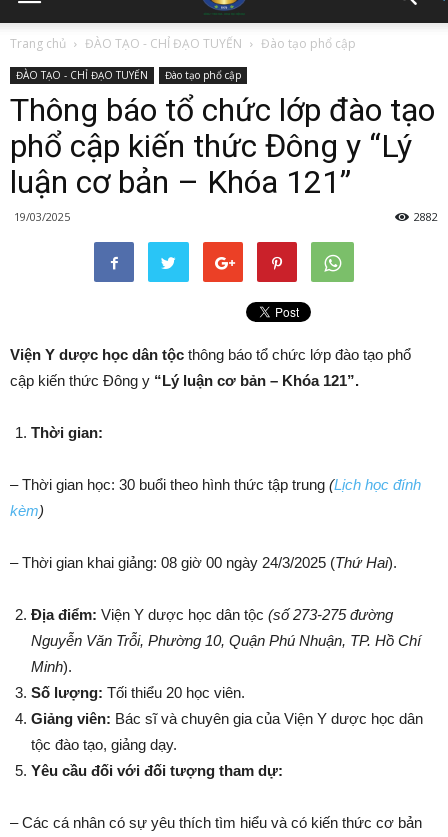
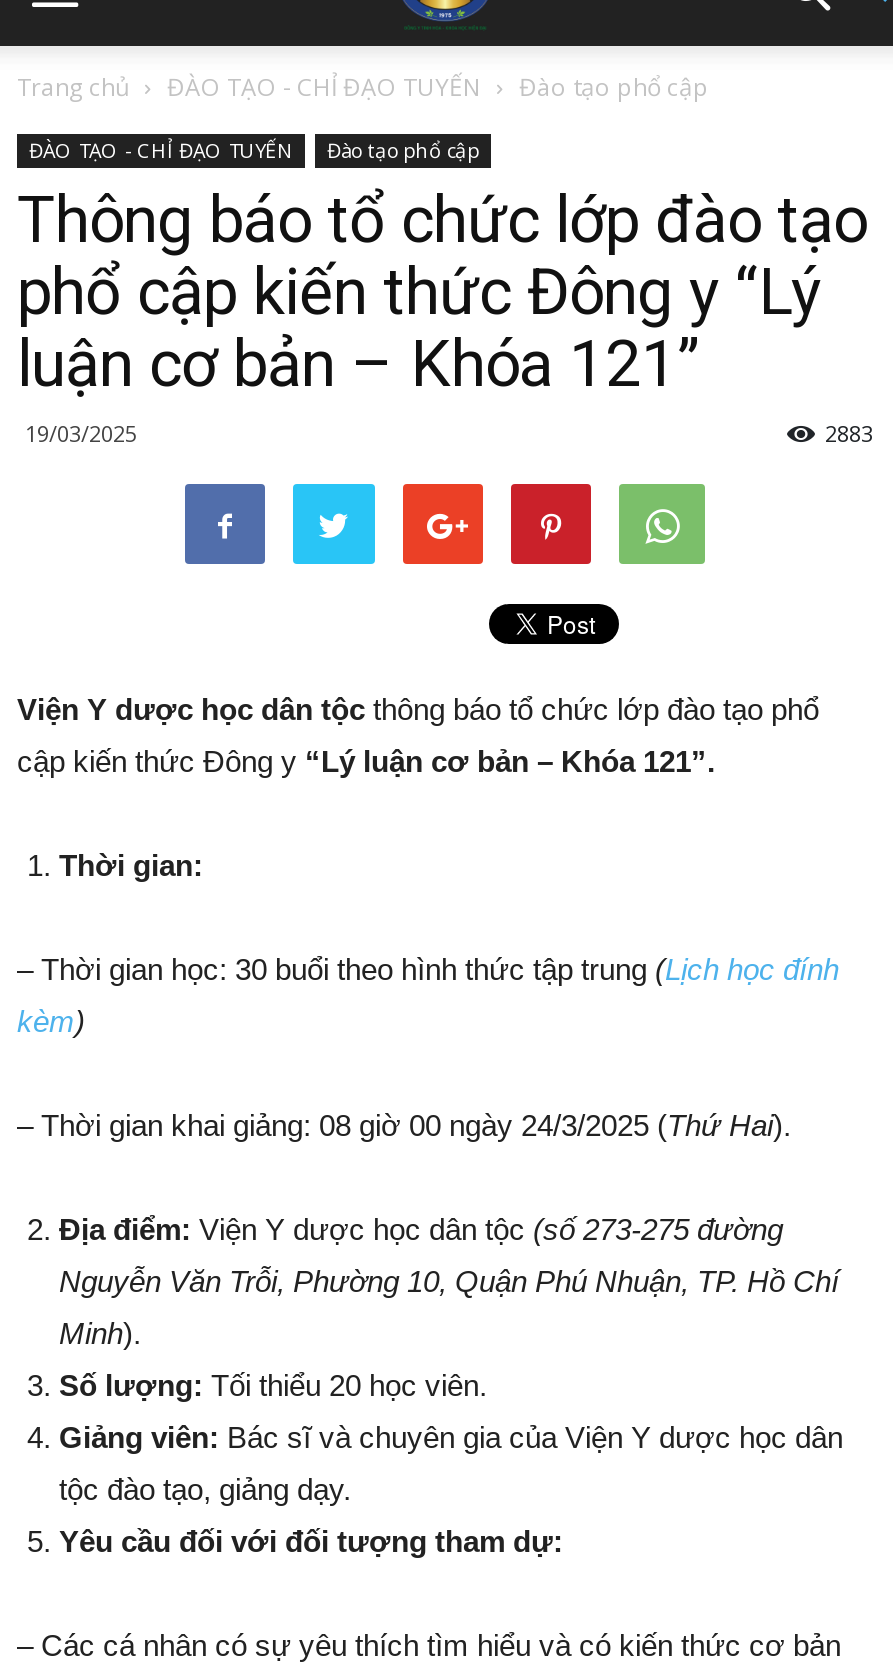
[414,209,438,224] 2882 -> [825,418,873,448] 2883

